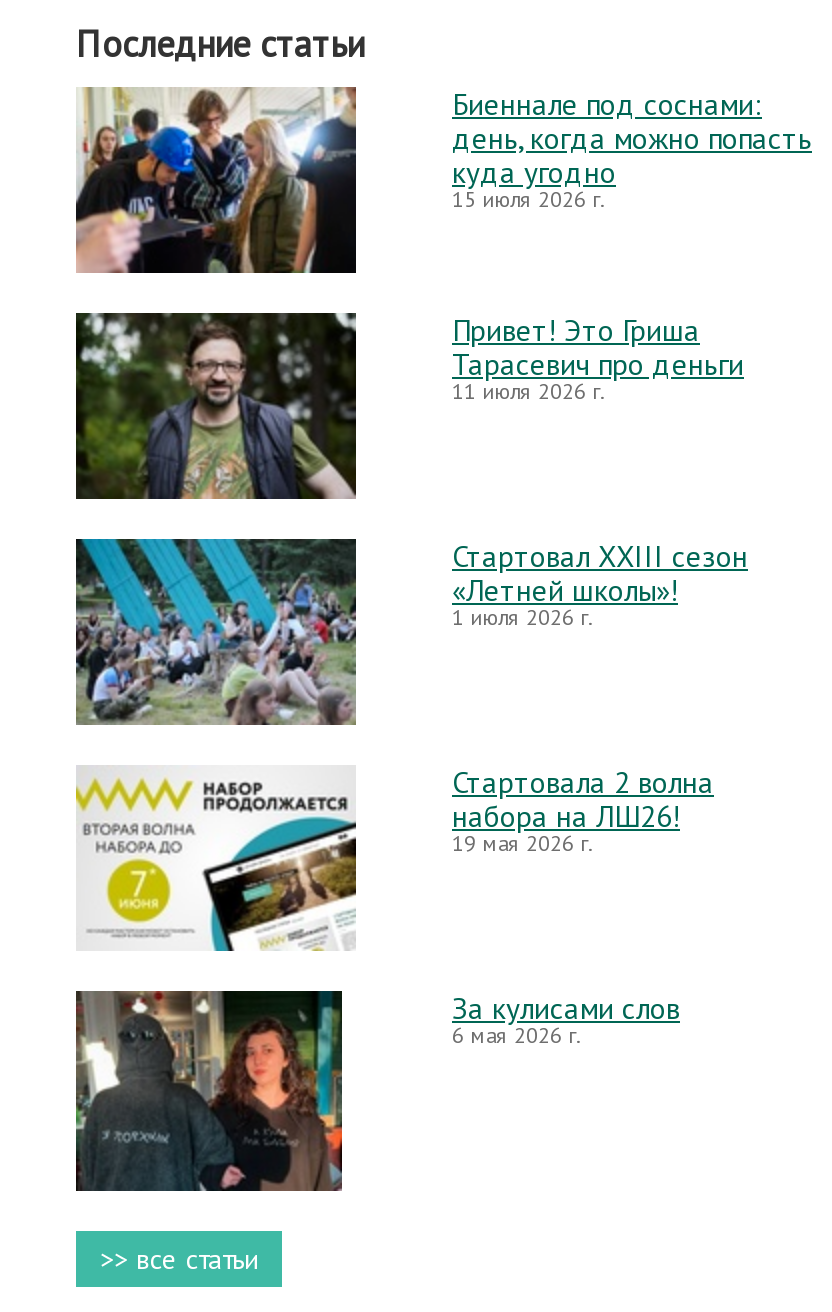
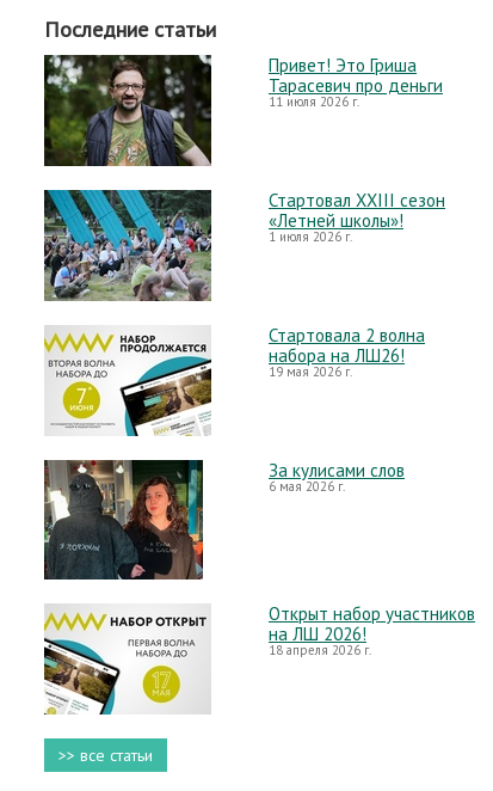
[76,85,358,275] [image] -> none
[452,85,812,213] Биеннале под соснами: | день, когда можно попасть | куда угодно | 15 июля 2026 г. -> none
moved [452,311,748,1049] -> [269,54,445,495]: Привет! Это Гриша | Тарасевич про деньги | 11 июля 2026 г. | ... | За кулисами слов | 6 мая 2026 г.
moved [72,987,346,1195] -> [42,458,205,582]: [image]
none -> [43,603,210,716] [image]
none -> [269,602,475,658] Открыт набор участников | на ЛШ 2026! | 18 апреля 2026 г.

